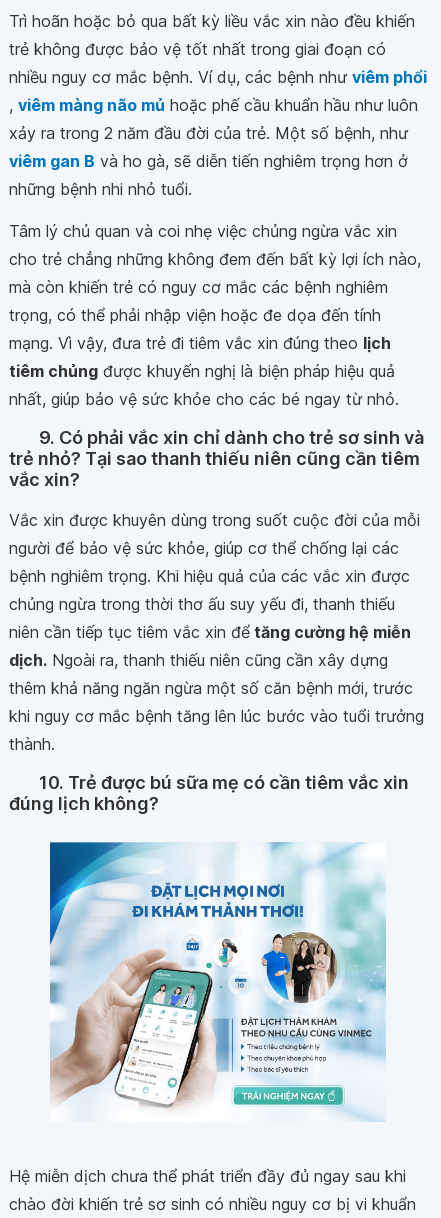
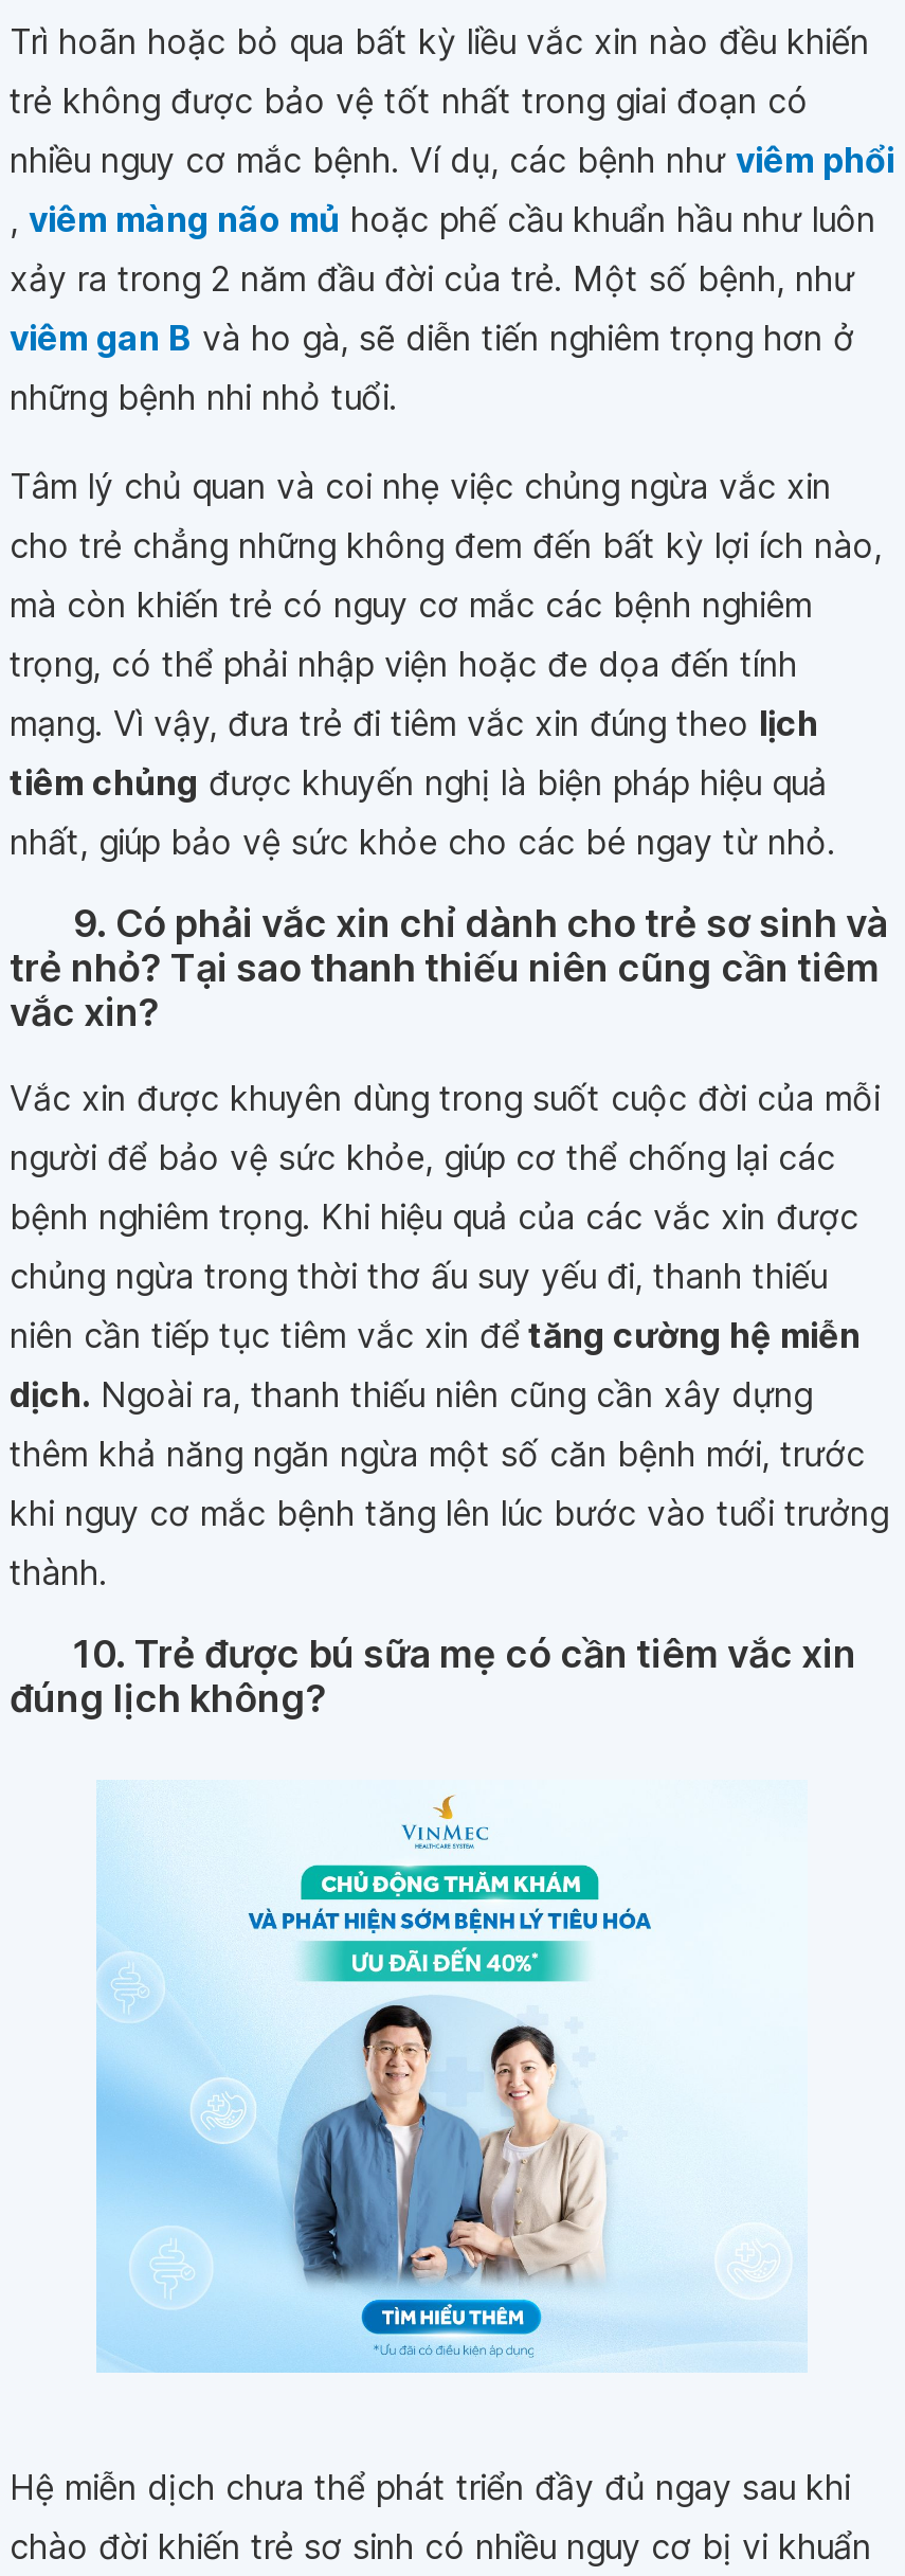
[49,841,387,1122] [image] -> [94,1780,808,2375] [image]

